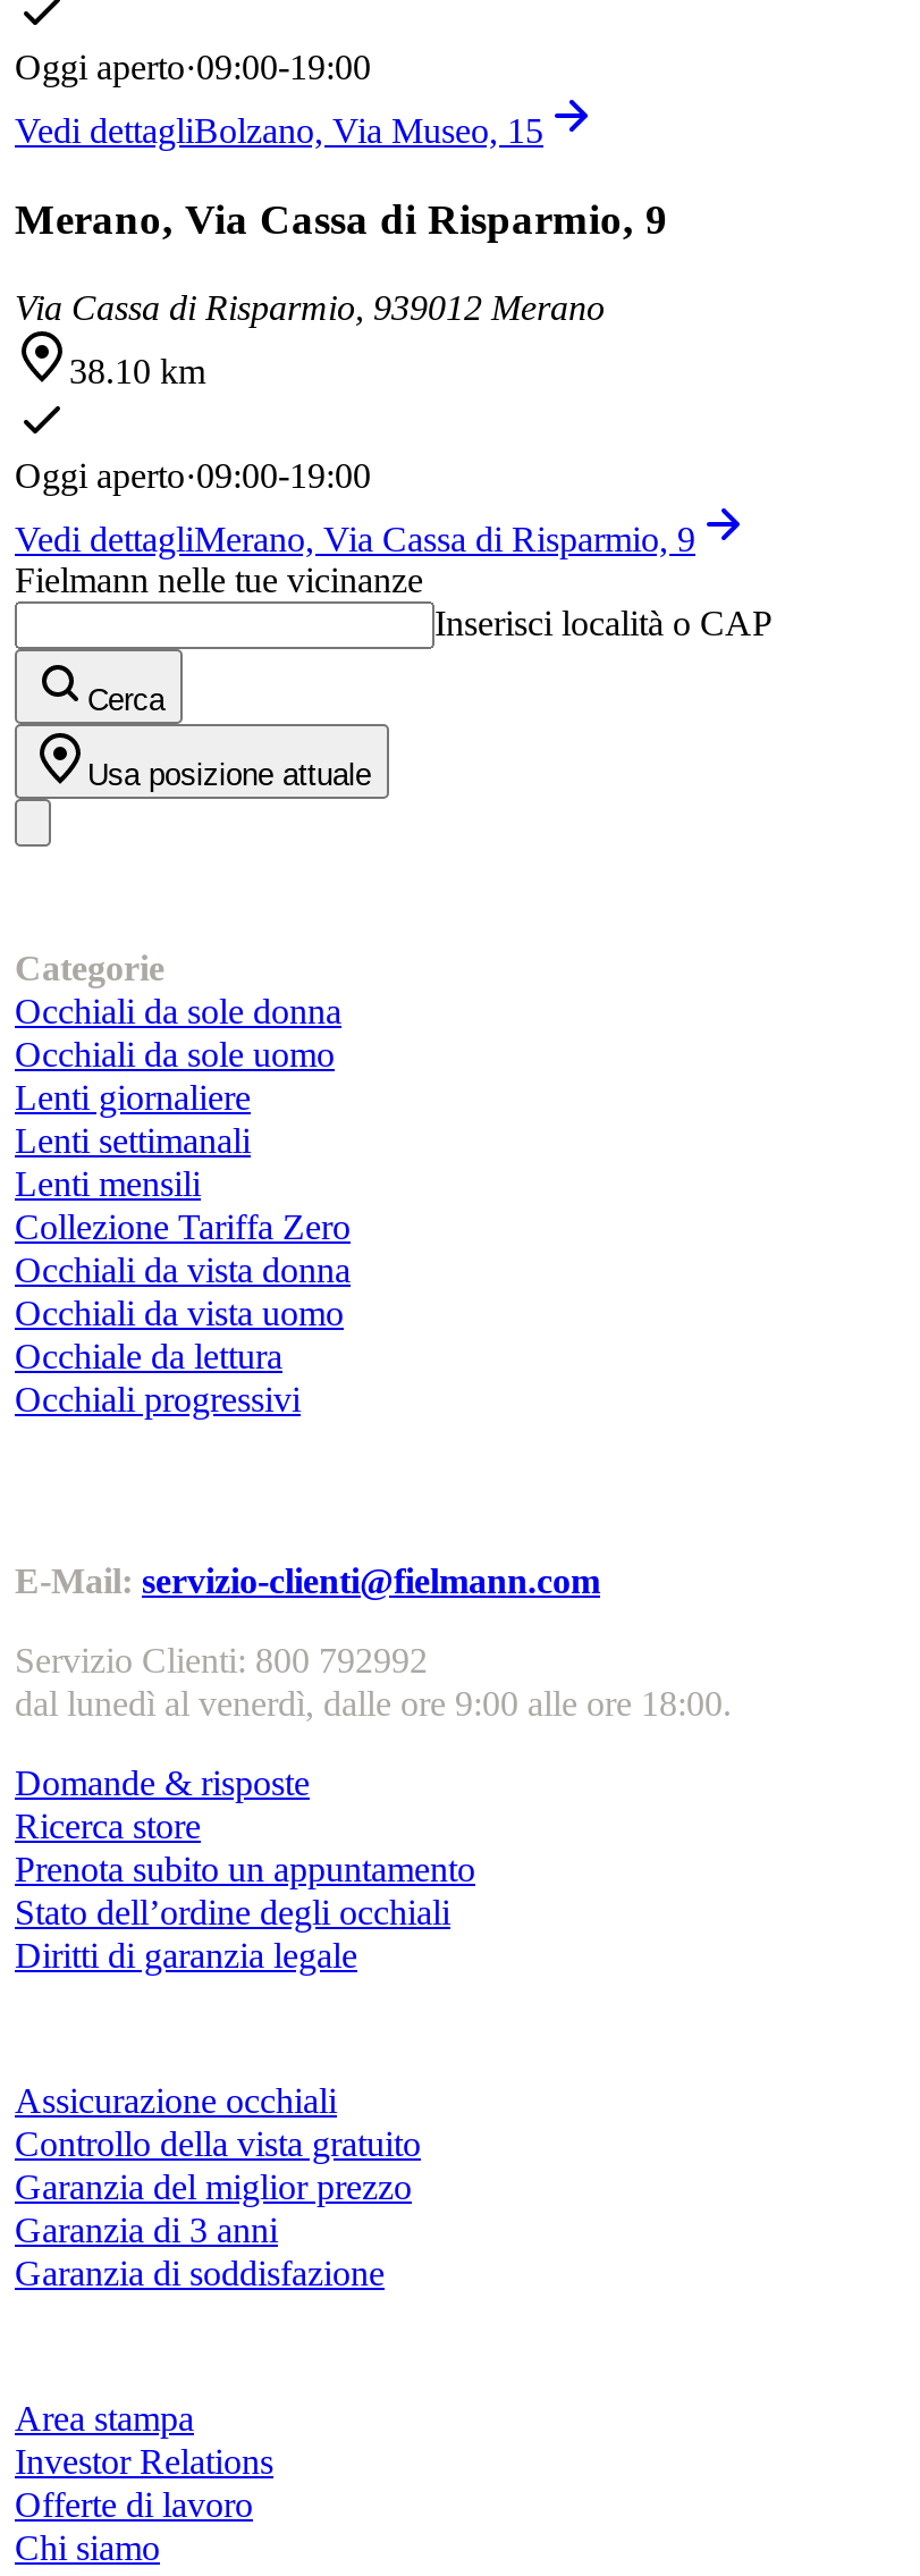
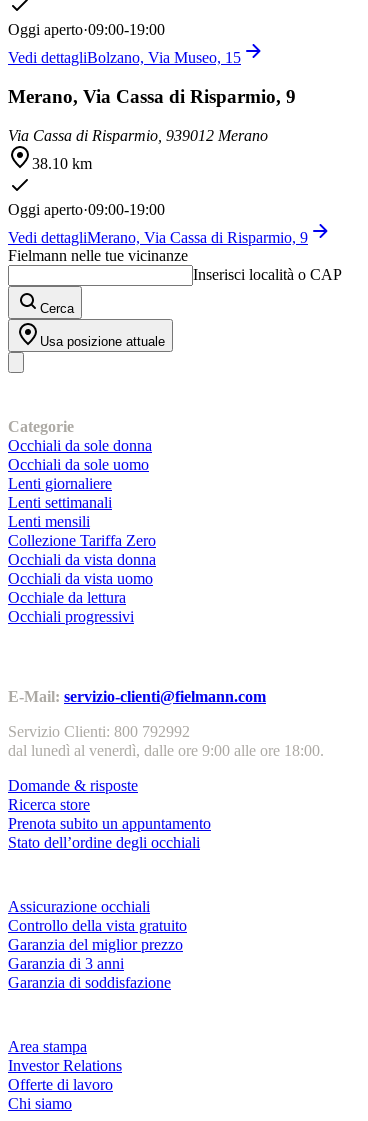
[15,1936,357,1975] Diritti di garanzia legale -> none

